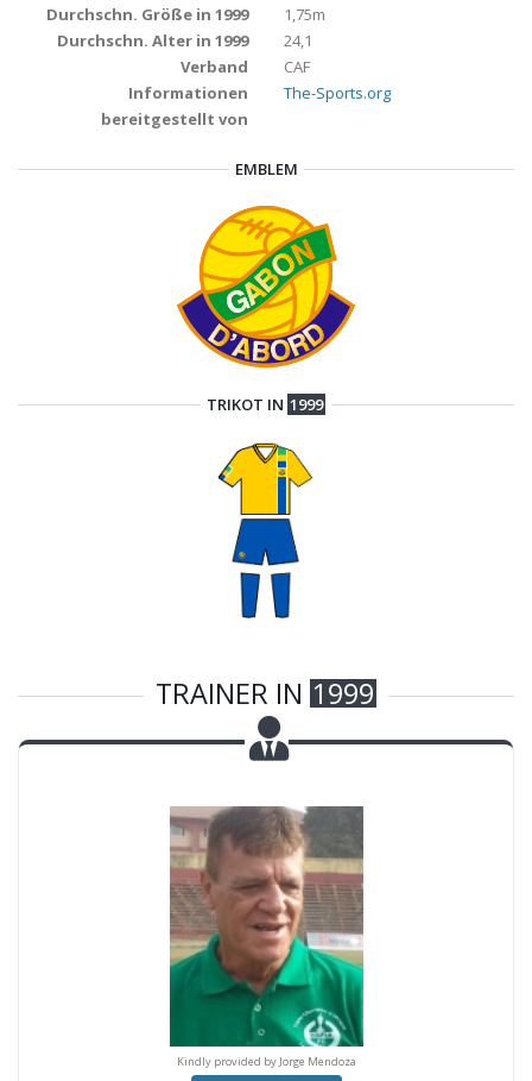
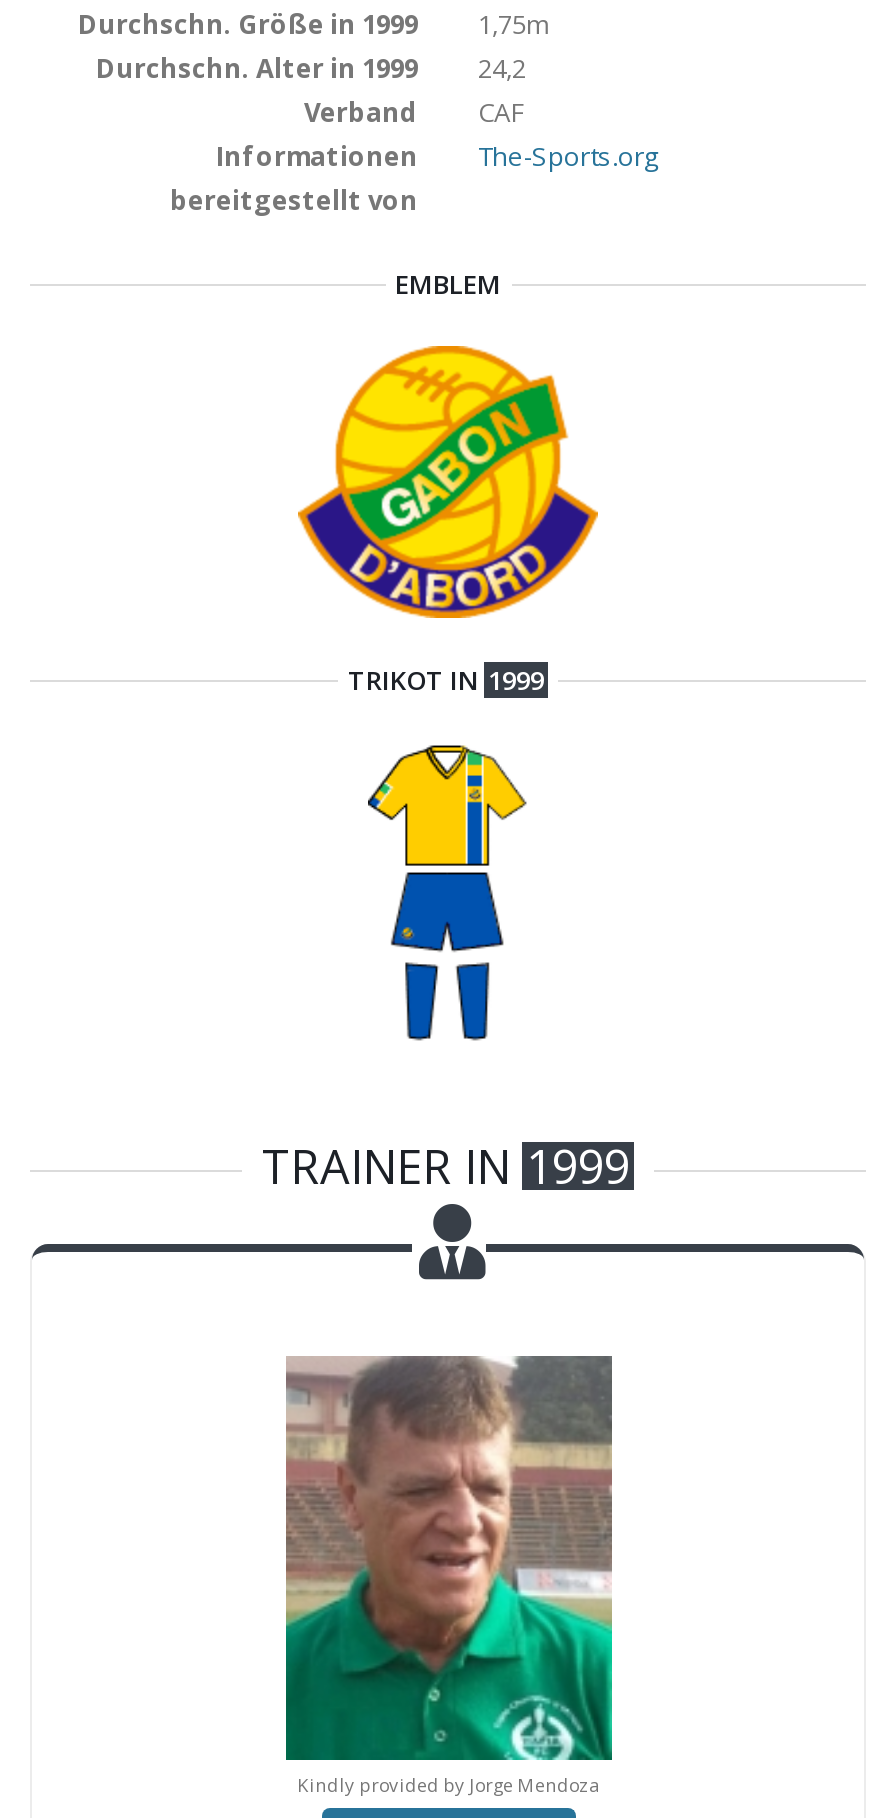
[57,30,312,51] Durchschn. Alter in 1999 24,1 -> [96,50,526,86] Durchschn. Alter in 1999 24,2

